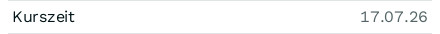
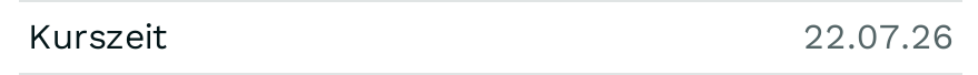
[360,7,428,26] 17.07.26 -> [803,15,954,57] 22.07.26

